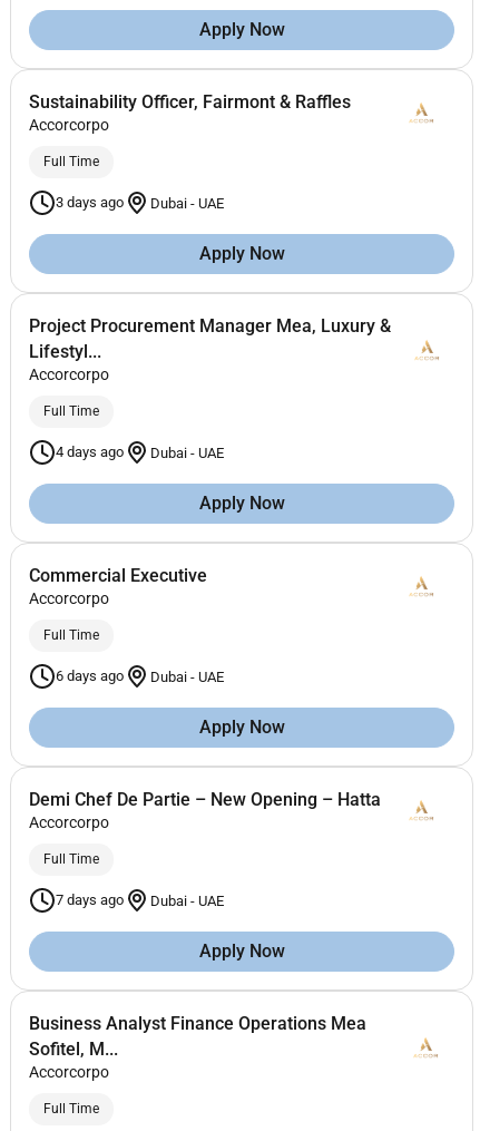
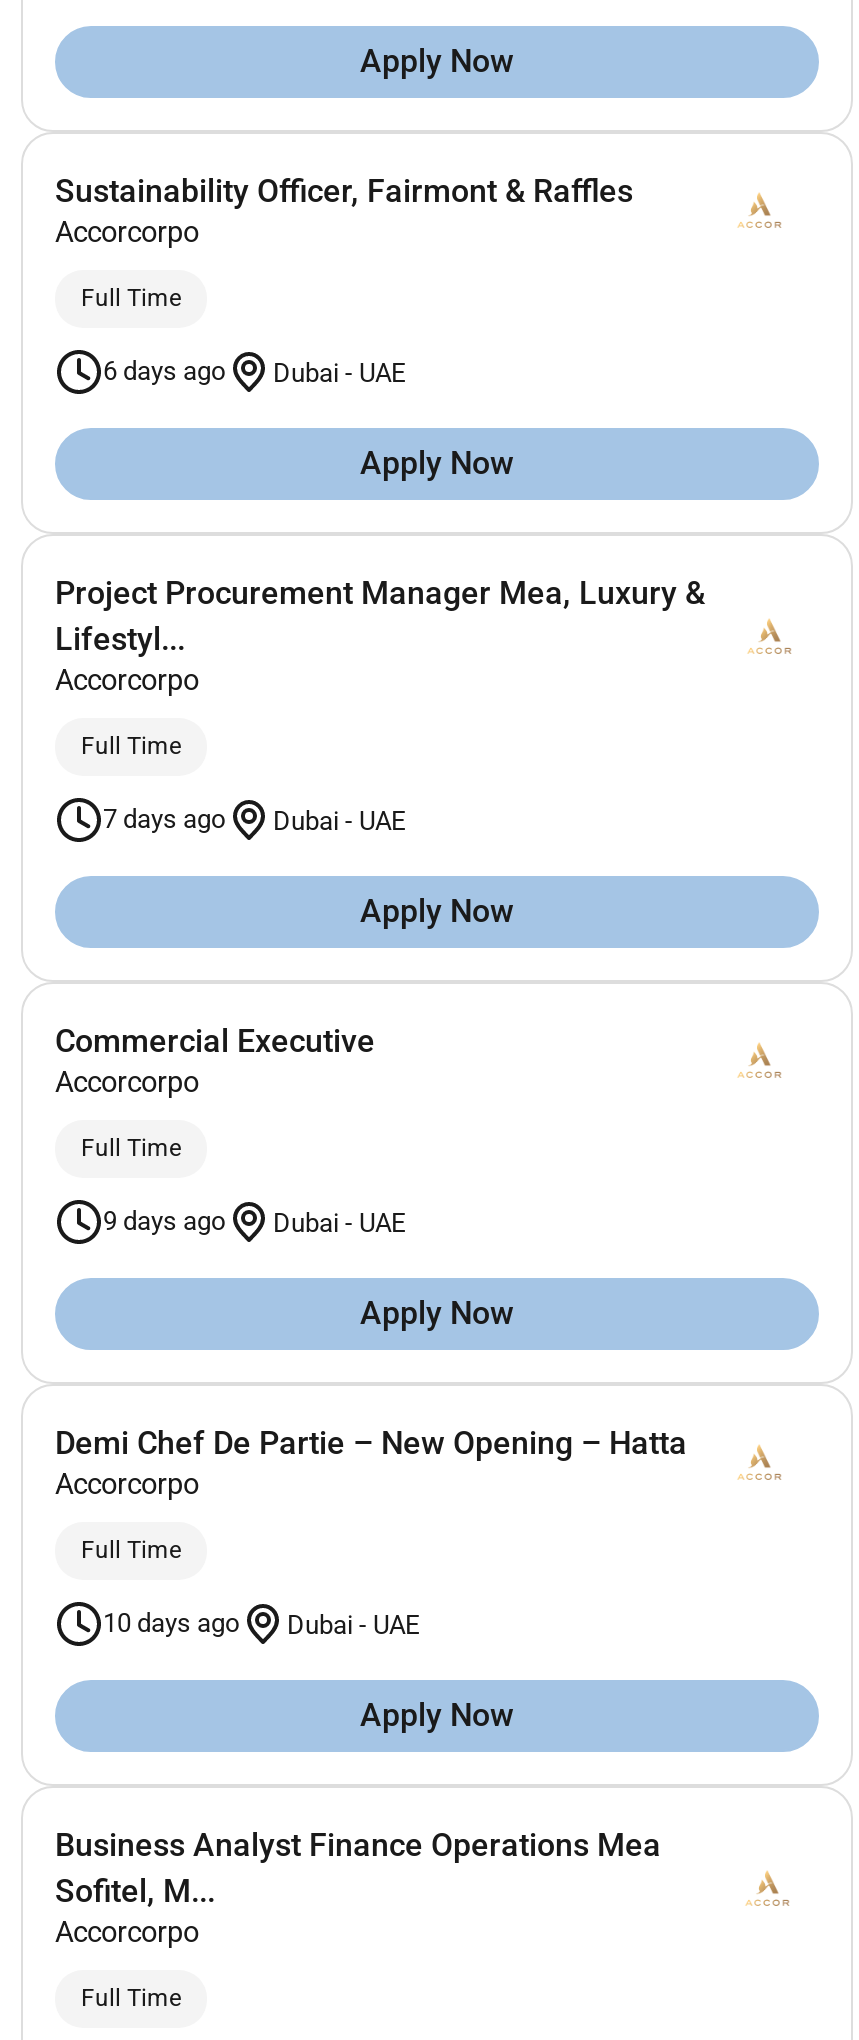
[56,194,224,211] 3 days ago Dubai - UAE -> [103,356,405,387] 6 days ago Dubai - UAE
[56,444,224,461] 4 days ago Dubai - UAE -> [103,804,405,835] 7 days ago Dubai - UAE
[56,668,224,685] 6 days ago Dubai - UAE -> [103,1206,405,1237] 9 days ago Dubai - UAE
[56,892,224,909] 7 days ago Dubai - UAE -> [103,1608,419,1639] 10 days ago Dubai - UAE

